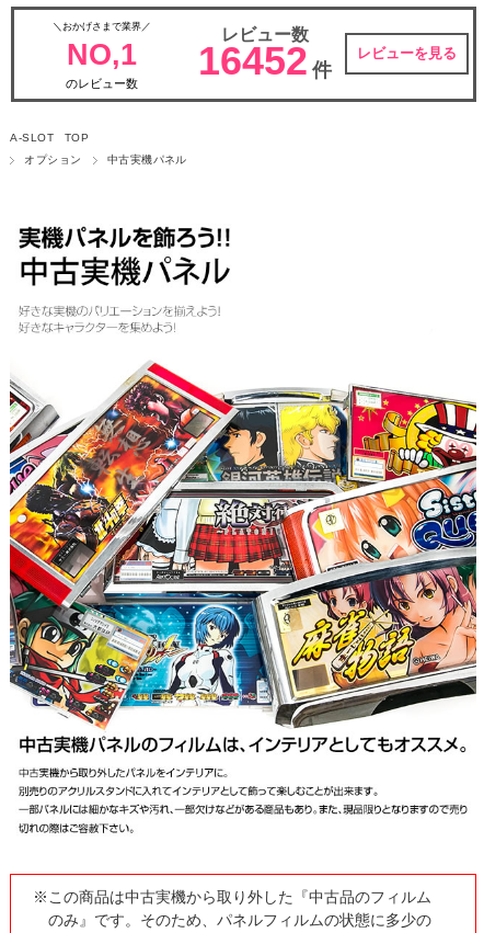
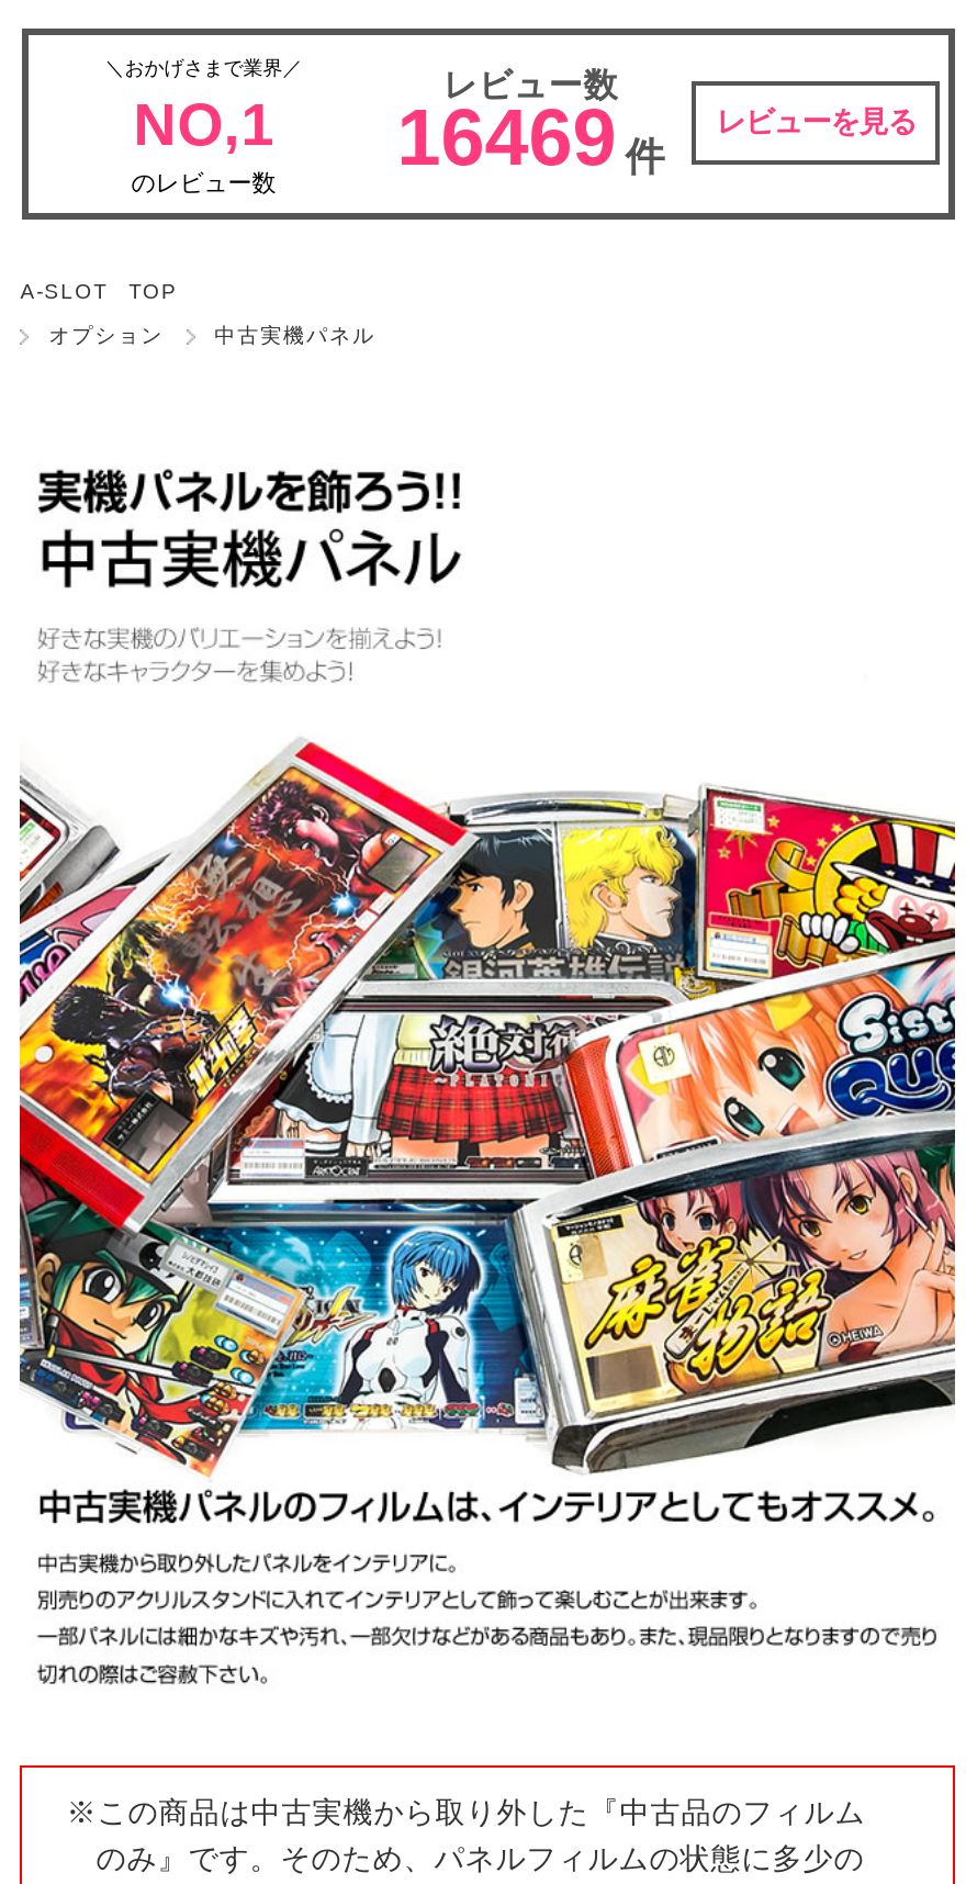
[66,38,457,83] NO,1 16452 件 レビューを見る -> [133,92,916,182] NO,1 16469 件 レビューを見る

